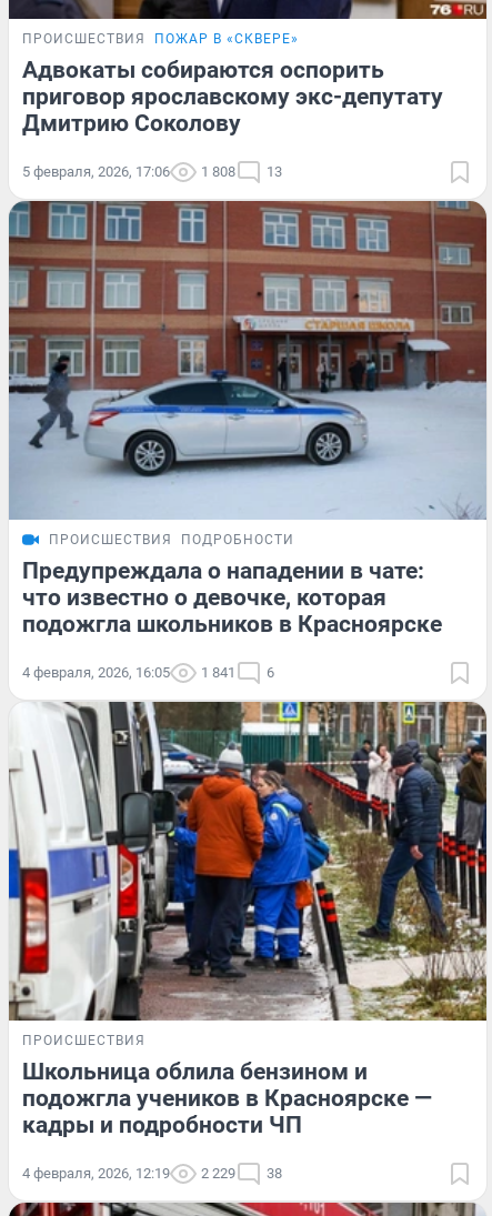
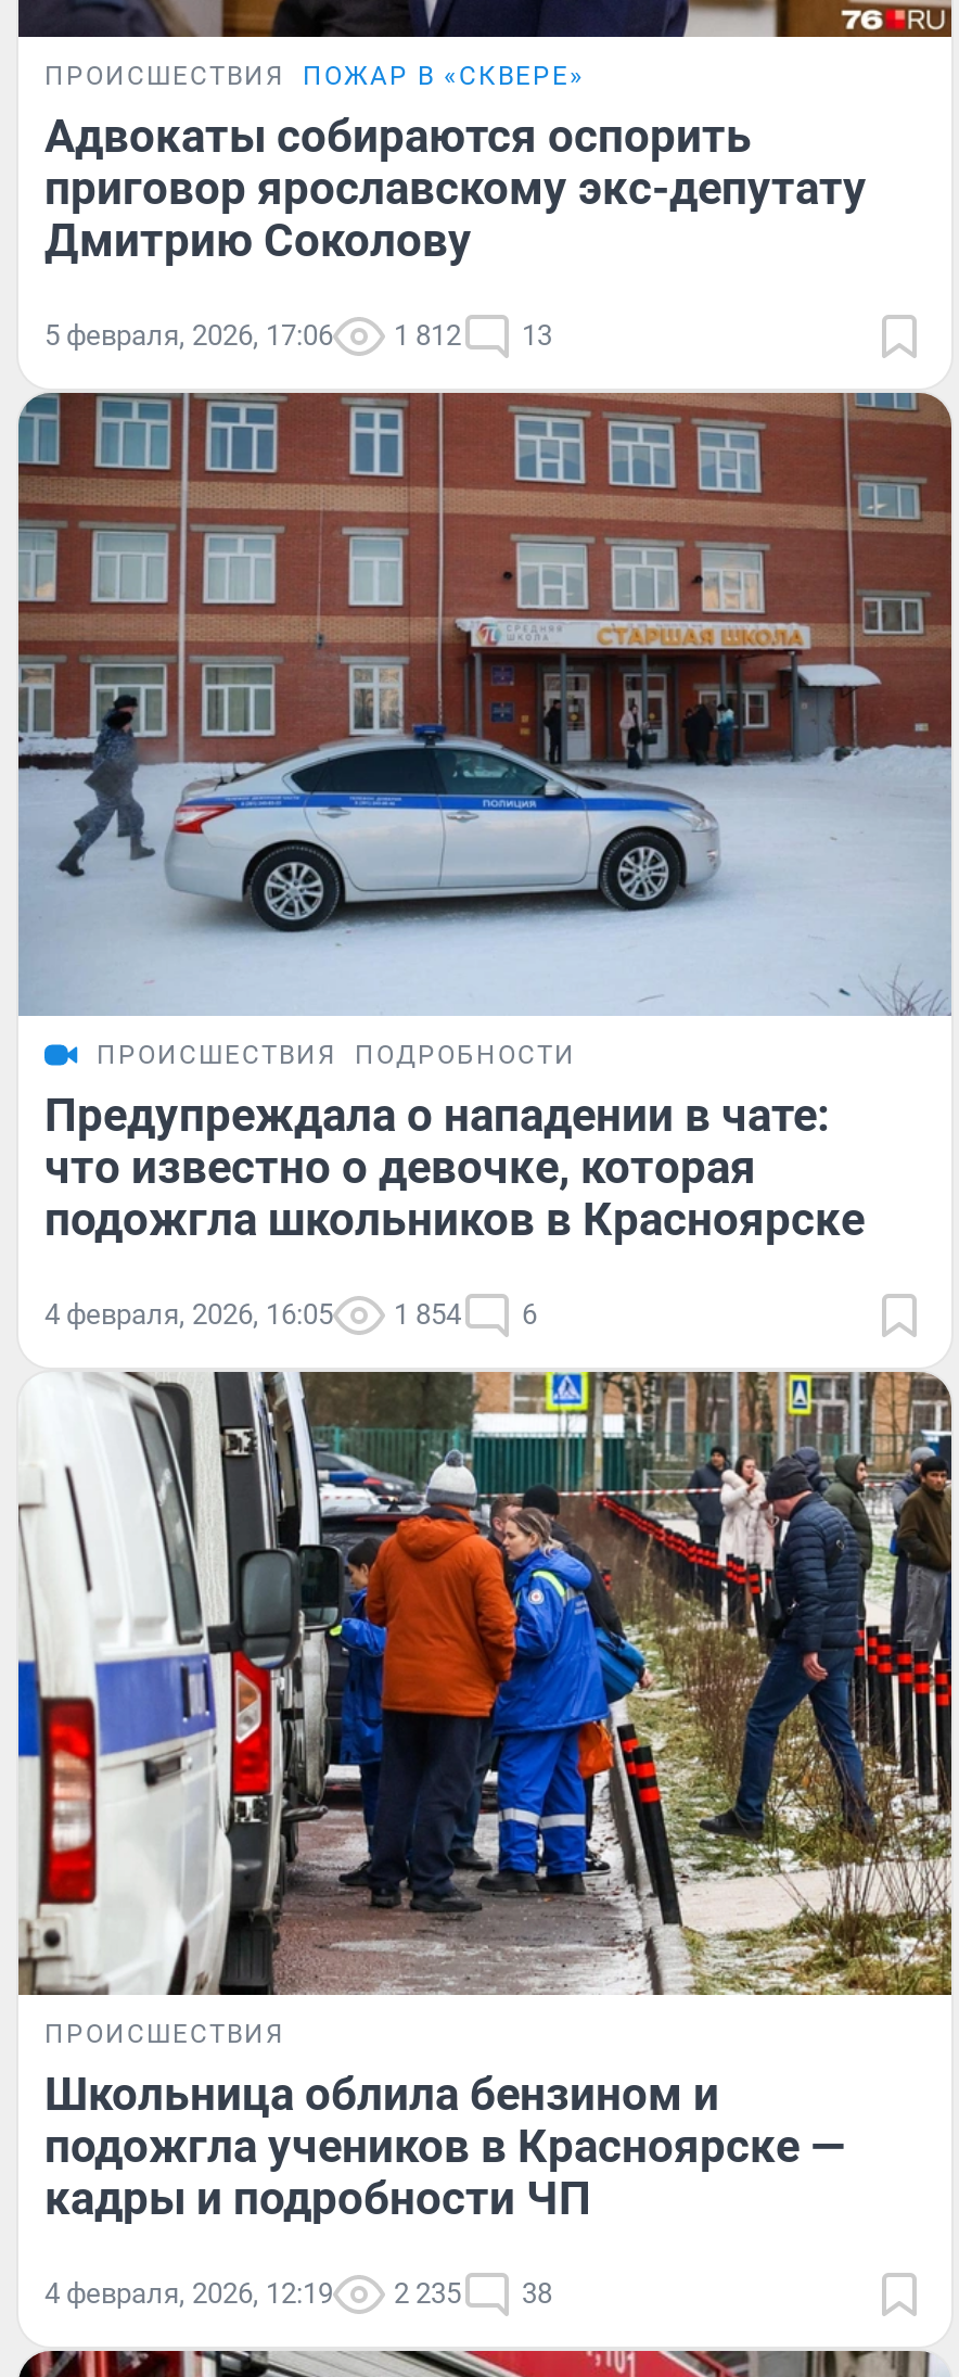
[22,163,282,180] 5 февраля, 2026, 17:06 1 808 13 -> [44,320,552,352] 5 февраля, 2026, 17:06 1 812 13
[22,664,274,681] 4 февраля, 2026, 16:05 1 841 6 -> [44,1298,537,1330] 4 февраля, 2026, 16:05 1 854 6
[22,1164,282,1181] 4 февраля, 2026, 12:19 2 229 38 -> [44,2276,552,2309] 4 февраля, 2026, 12:19 2 235 38

